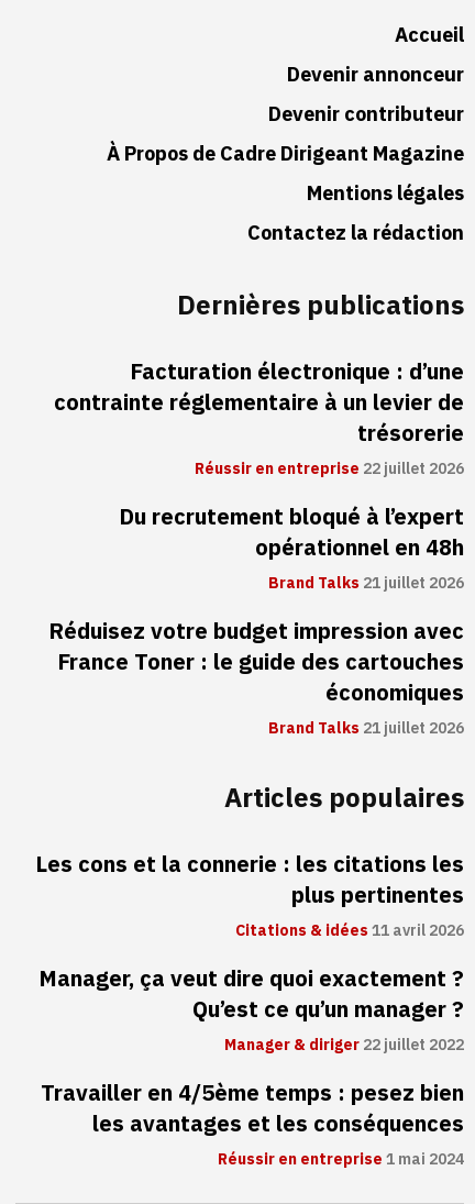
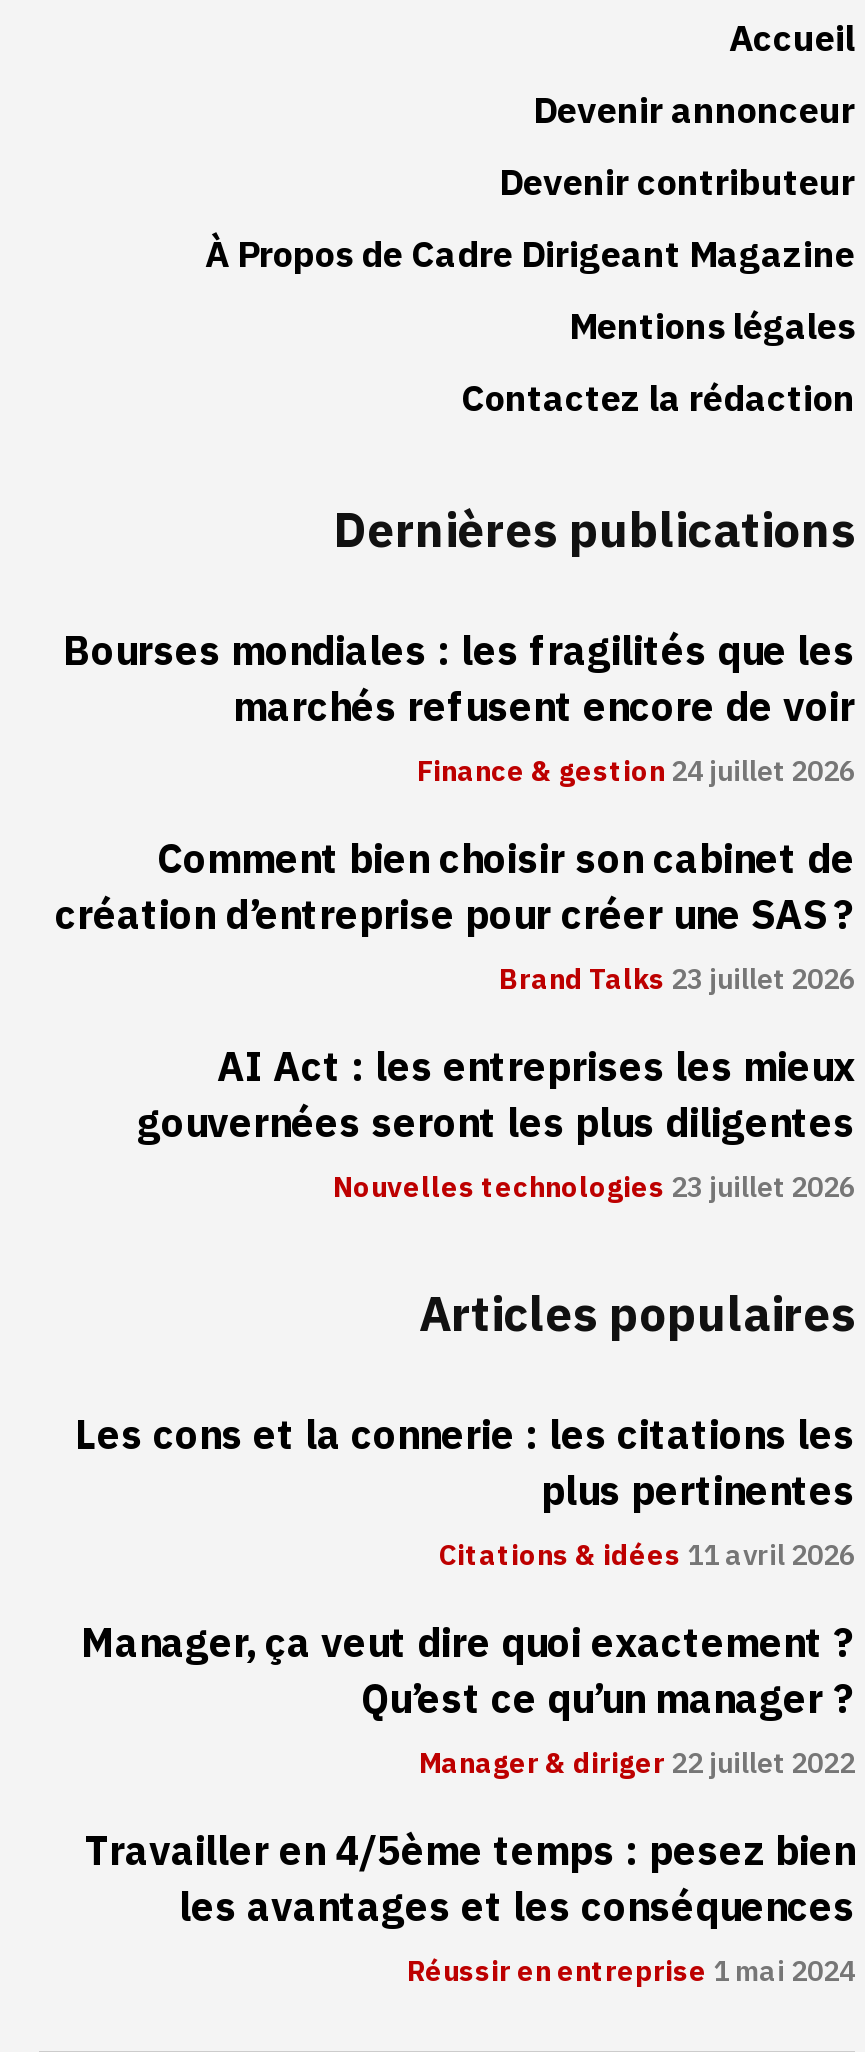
[54,355,464,480] Facturation électronique : d’une | contrainte réglementaire à un levier de | trésorerie | Réussir en entreprise 22 juillet 2026 -> [63,620,855,792] Bourses mondiales : les fragilités que les | marchés refusent encore de voir | Finance & gestion 24 juillet 2026
[119,500,464,595] Du recrutement bloqué à l’expert | opérationnel en 48h | Brand Talks 21 juillet 2026 -> [55,828,855,1000] Comment bien choisir son cabinet de | création d’entreprise pour créer une SAS ? | Brand Talks 23 juillet 2026
[48,614,464,740] Réduisez votre budget impression avec | France Toner : le guide des cartouches | économiques | Brand Talks 21 juillet 2026 -> [137,1036,855,1208] AI Act : les entreprises les mieux | gouvernées seront les plus diligentes | Nouvelles technologies 23 juillet 2026

